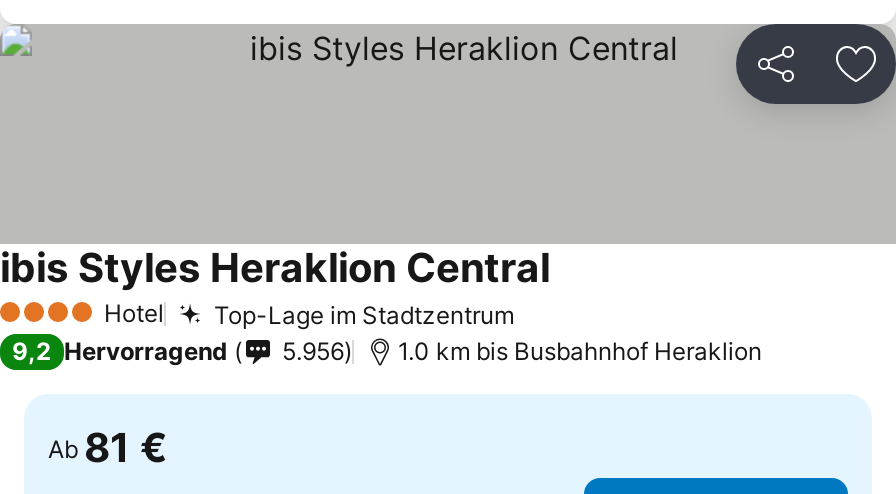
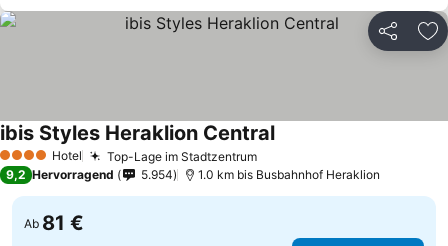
[282,336,344,366] 5.956 -> [141,167,173,182] 5.954

